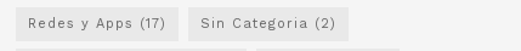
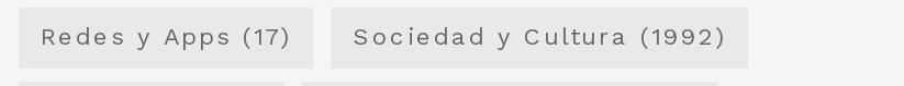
[200,16,336,32] Sin Categoria (2) -> [353,24,726,52] Sociedad y Cultura (1992)

